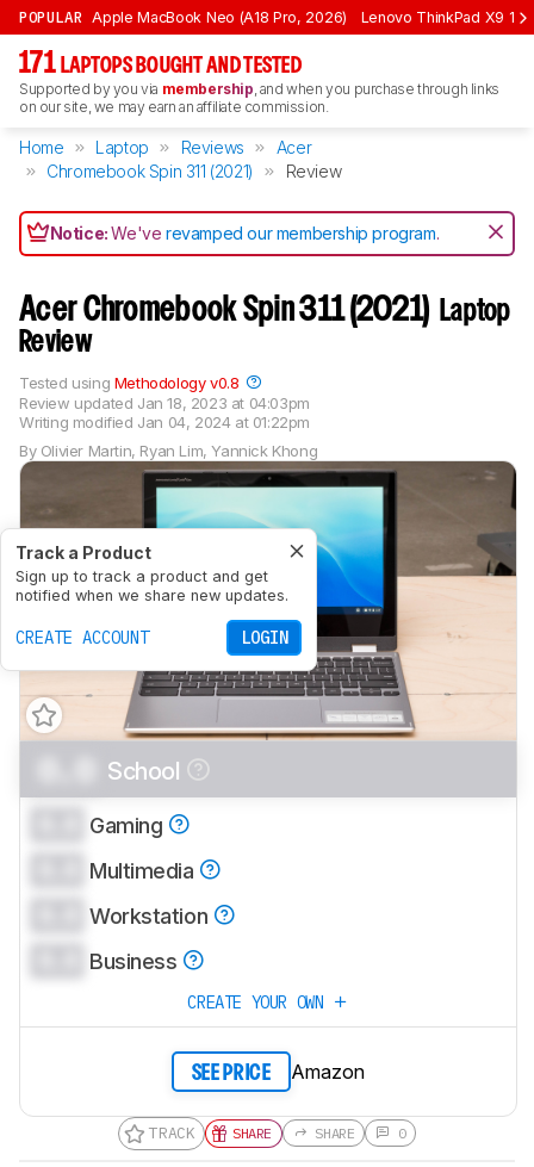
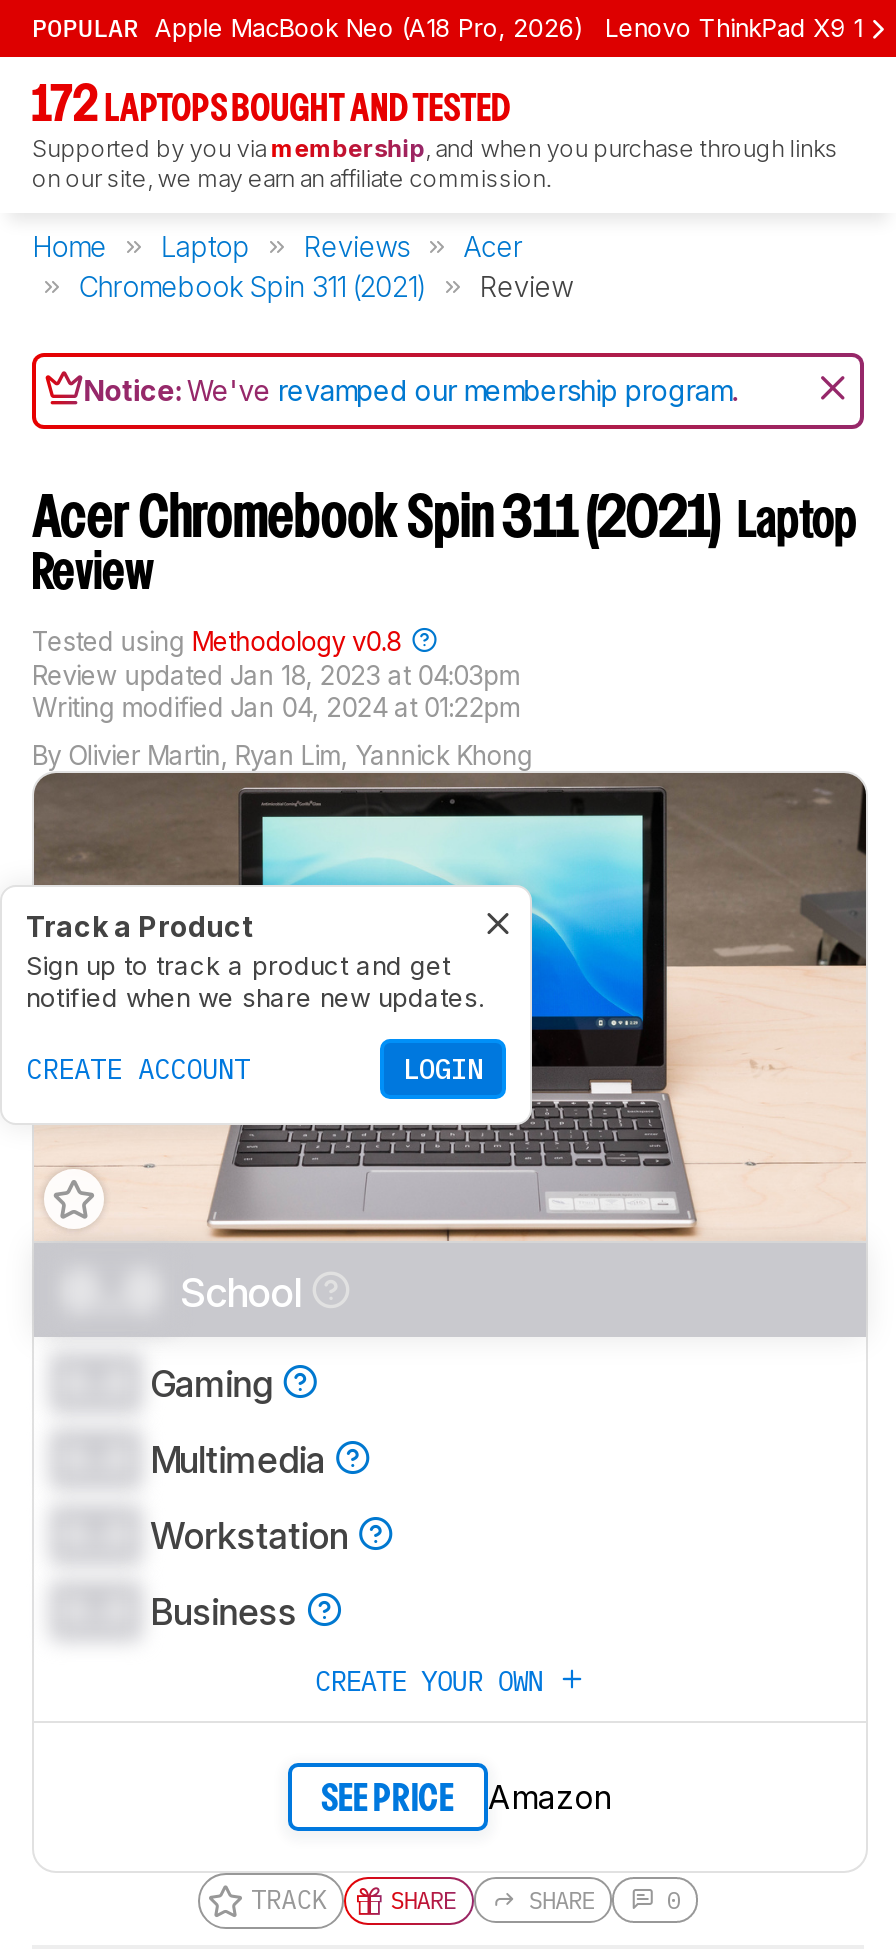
[19,51,302,77] 171 LAPTOPS BOUGHT AND TESTED -> [32,85,510,129] 172 LAPTOPS BOUGHT AND TESTED

